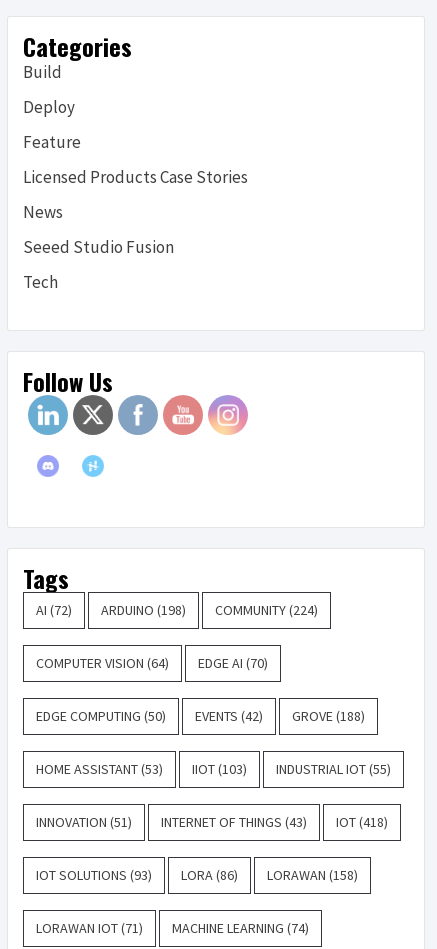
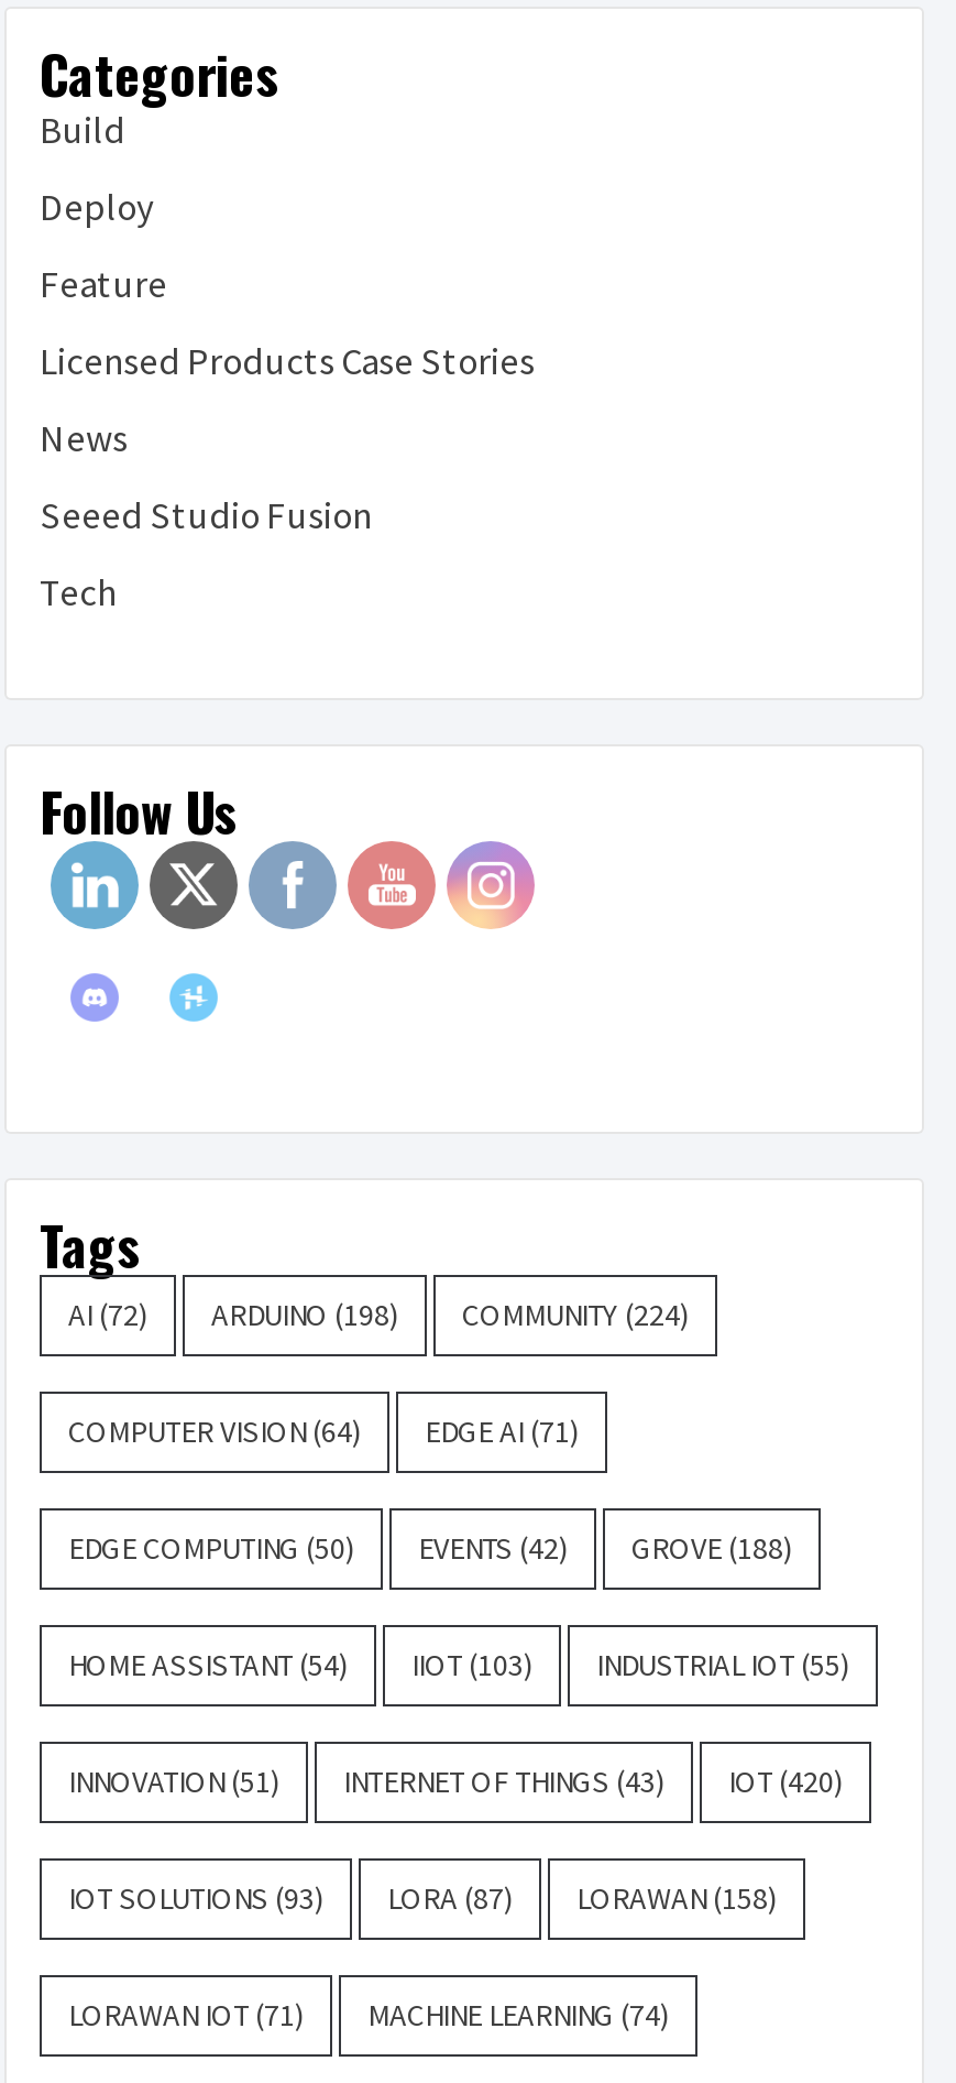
[36,654,268,672] COMPUTER VISION (64) EDGE AI (70) -> [68,1411,579,1451] COMPUTER VISION (64) EDGE AI (71)
[36,760,163,778] HOME ASSISTANT (53) -> [68,1644,348,1684] HOME ASSISTANT (54)
[36,813,388,831] INNOVATION (51) INTERNET OF THINGS (43) IOT (418) -> [68,1761,843,1801] INNOVATION (51) INTERNET OF THINGS (43) IOT (420)
[36,866,358,884] IOT SOLUTIONS (93) LORA (86) LORAWAN (158) -> [68,1878,777,1917] IOT SOLUTIONS (93) LORA (87) LORAWAN (158)

